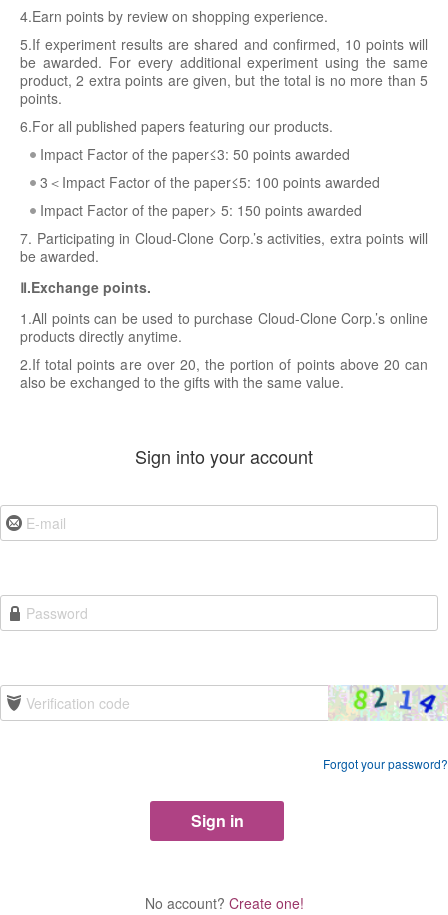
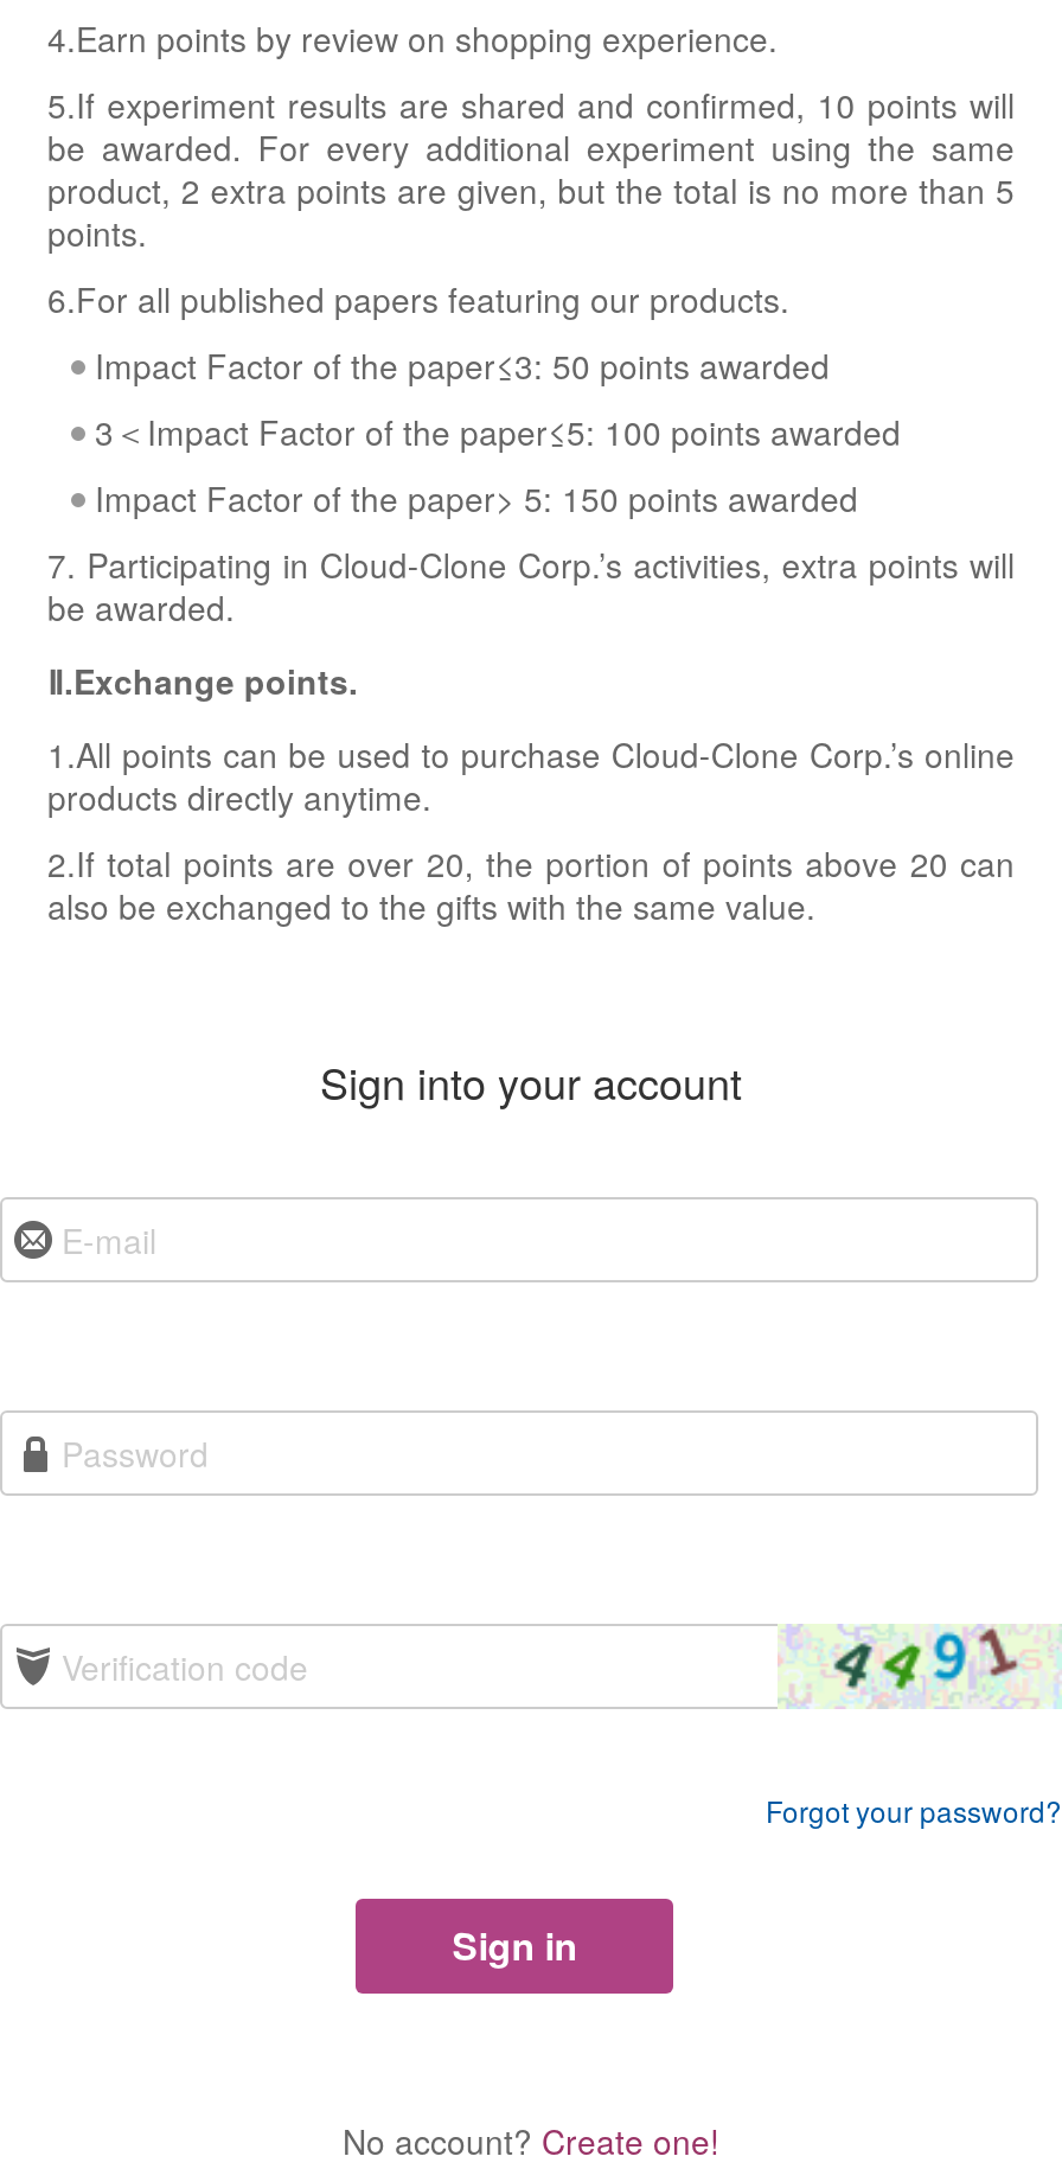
[328,685,445,721] [image] -> [780,1624,1055,1709] [image]

